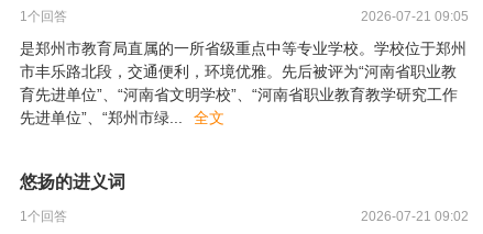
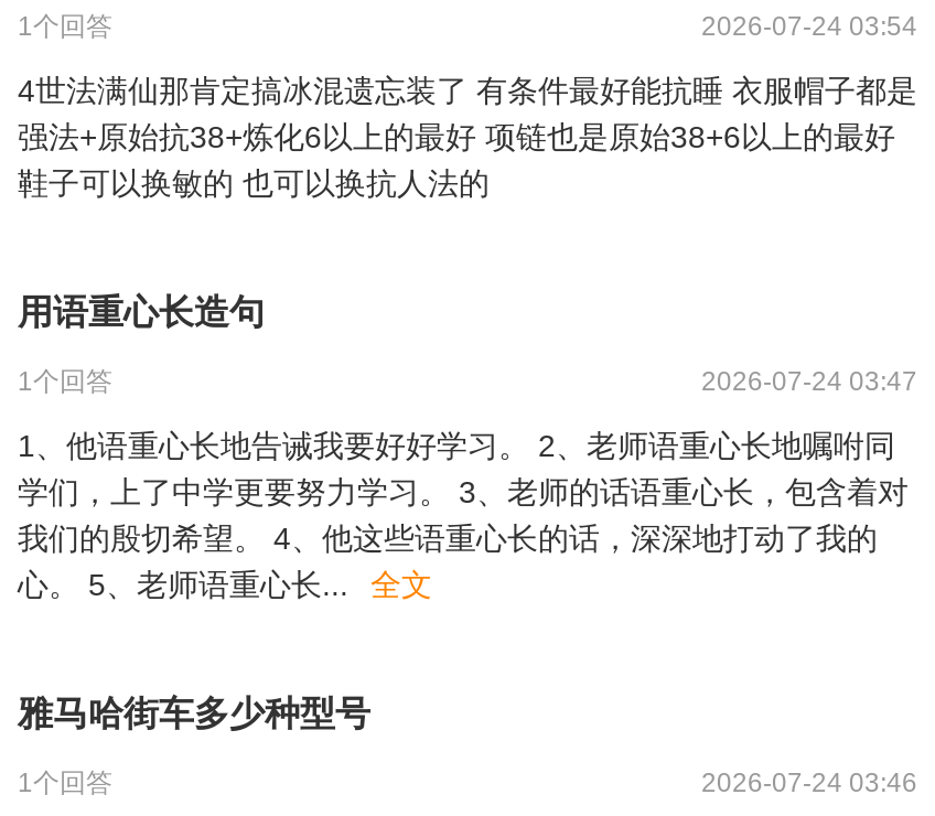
[20,9,469,126] 2026-07-21 09:05 | 是郑州市教育局直属的一所省级重点中等专业学校。学校位于郑州 | 市丰乐路北段，交通便利，环境优雅。先后被评为“河南省职业教 | 育先进单位”、“河南省文明学校”、“河南省职业教育教学研究工作 | 先进单位”、“郑州市绿... -> [18,11,917,602] 2026-07-24 03:54 | 4世法满仙那肯定搞冰混遗忘装了 有条件最好能抗睡 衣服帽子都是 | 强法+原始抗38+炼化6以上的最好 项链也是原始38+6以上的最好 | 鞋子可以换敏的 也可以换抗人法的 | 用语重心长造句 | 1个回答 | 2026-07-24 03:47 | 1、他语重心长地告诫我要好好学习。 2、老师语重心长地嘱咐同 | 学们，上了中学更要努力学习。 3、老师的话语重心长，包含着对 | 我们的殷切希望。 4、他这些语重心长的话，深深地打动了我的 | 心。 5、老师语重心长...
[20,172,125,191] 悠扬的进义词 -> [18,695,370,732] 雅马哈街车多少种型号
[361,209,469,224] 2026-07-21 09:02 -> [701,767,917,798] 2026-07-24 03:46

